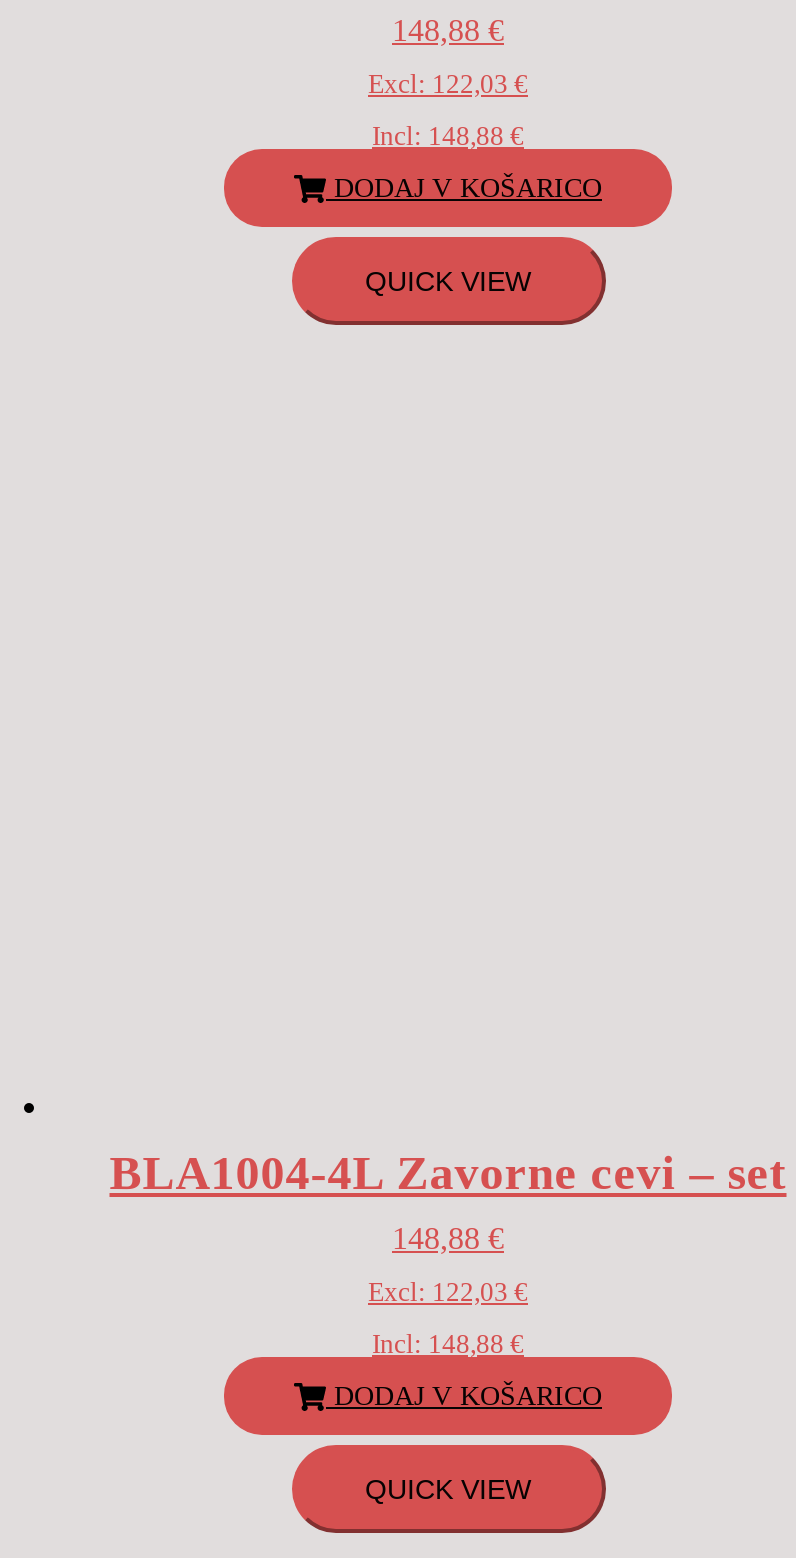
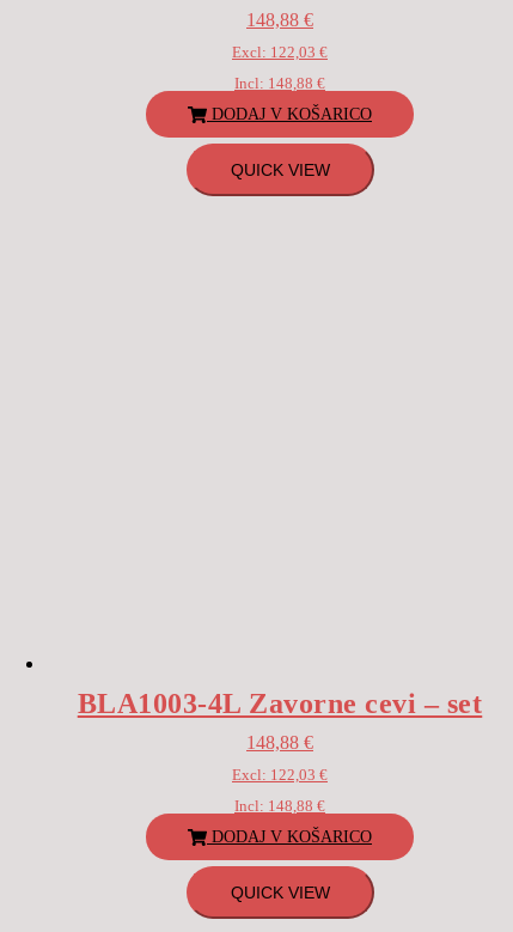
[110,1147,786,1199] BLA1004-4L Zavorne cevi – set -> [77,688,482,719] BLA1003-4L Zavorne cevi – set

